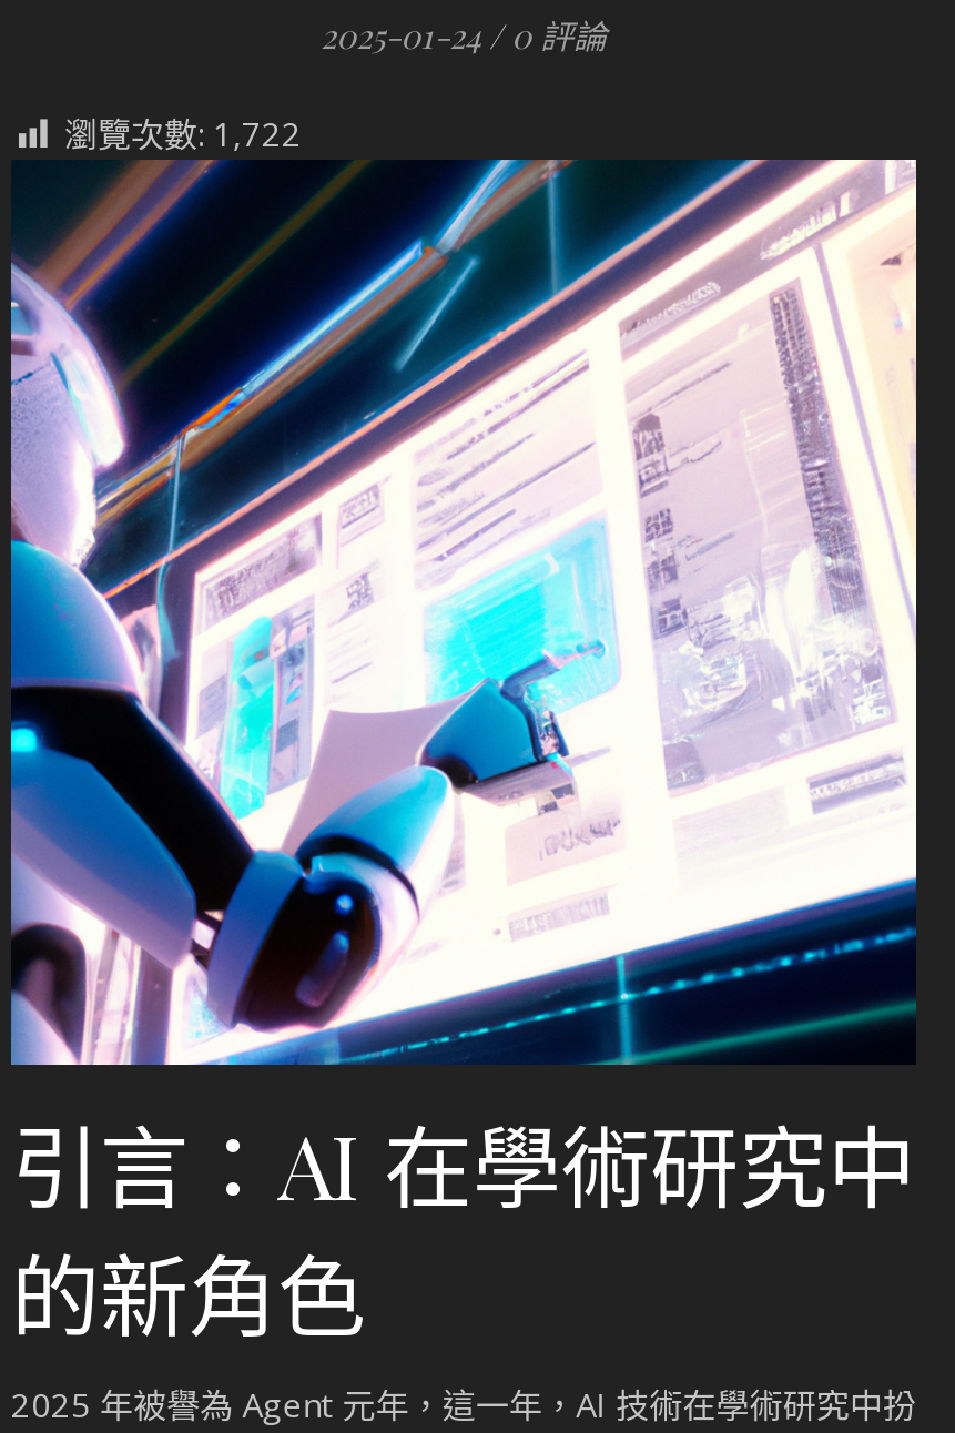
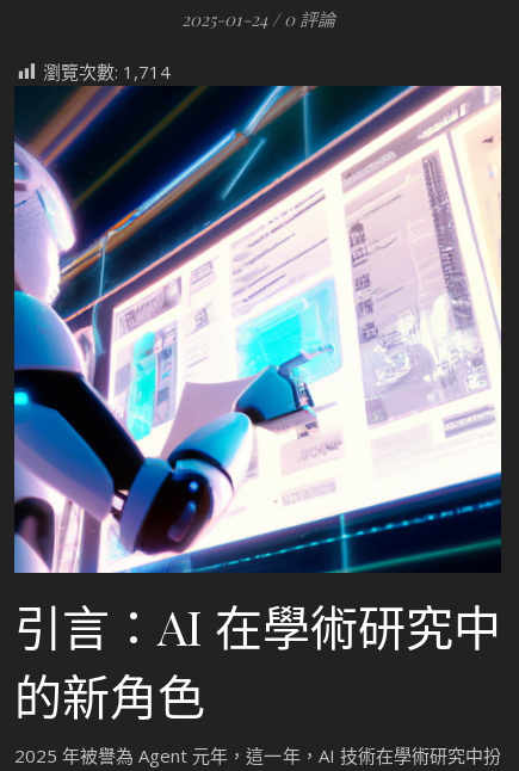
[64,111,302,155] 瀏覽次數: 1,722 -> [43,60,171,84] 瀏覽次數: 1,714

